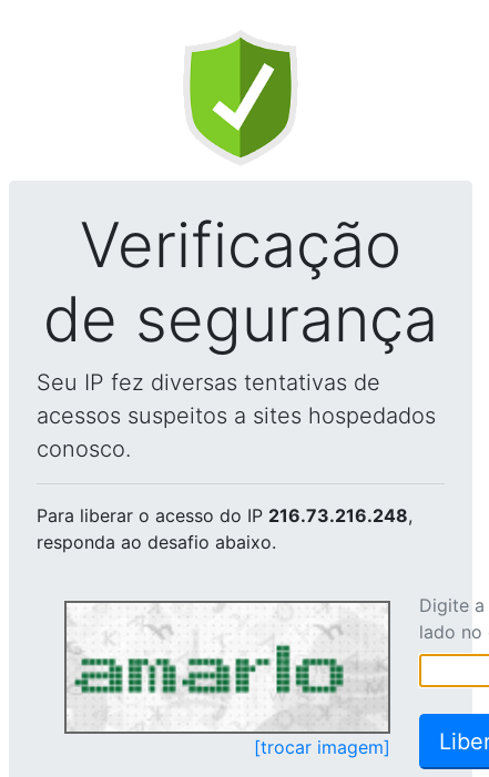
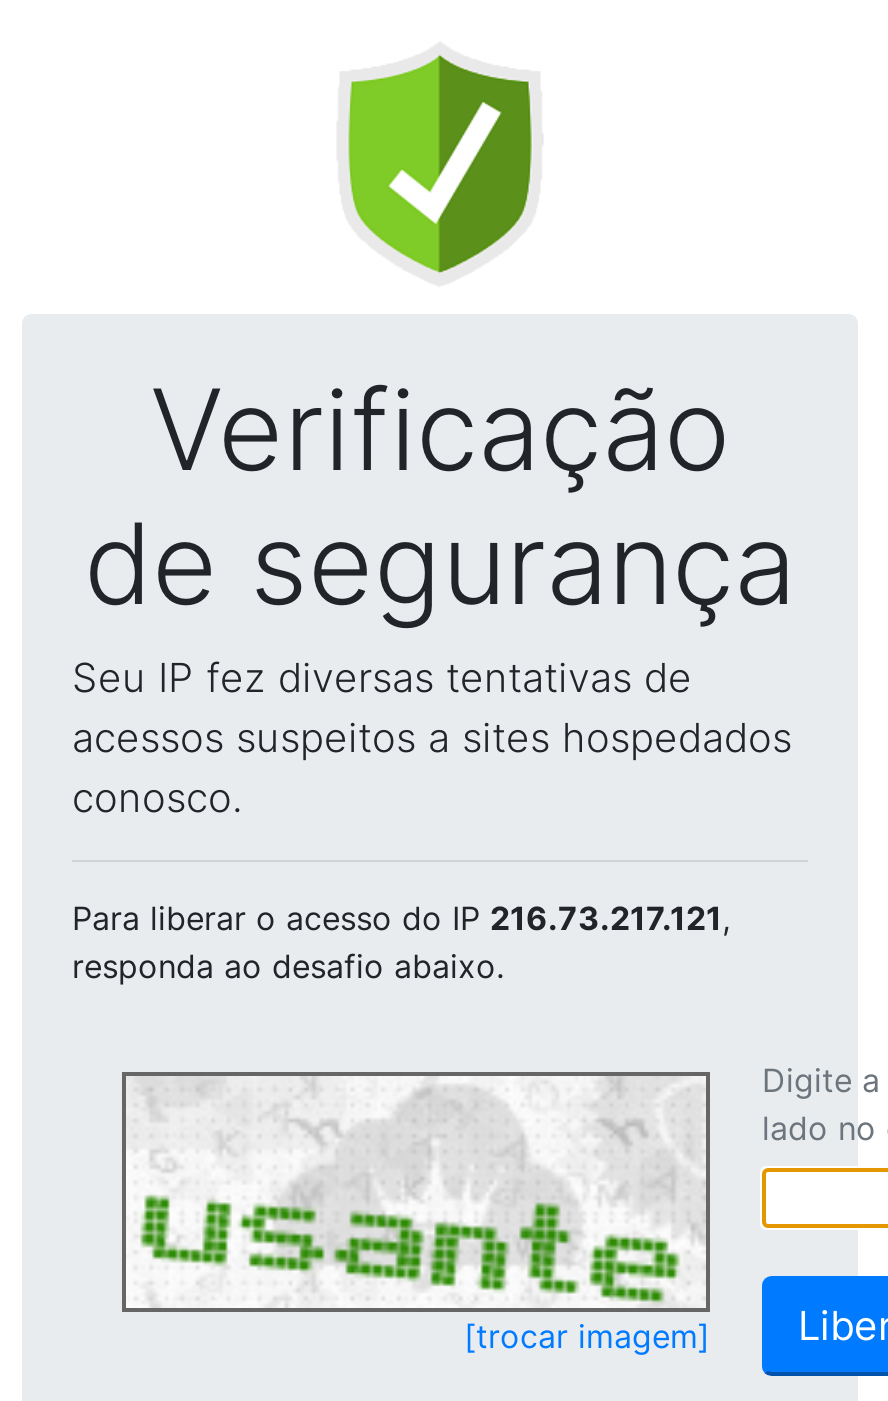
[37,504,412,526] Para liberar o acesso do IP 216.73.216.248, -> [72,898,730,938] Para liberar o acesso do IP 216.73.217.121,
[69,604,385,728] [image] -> [128,1080,702,1304] [image]

